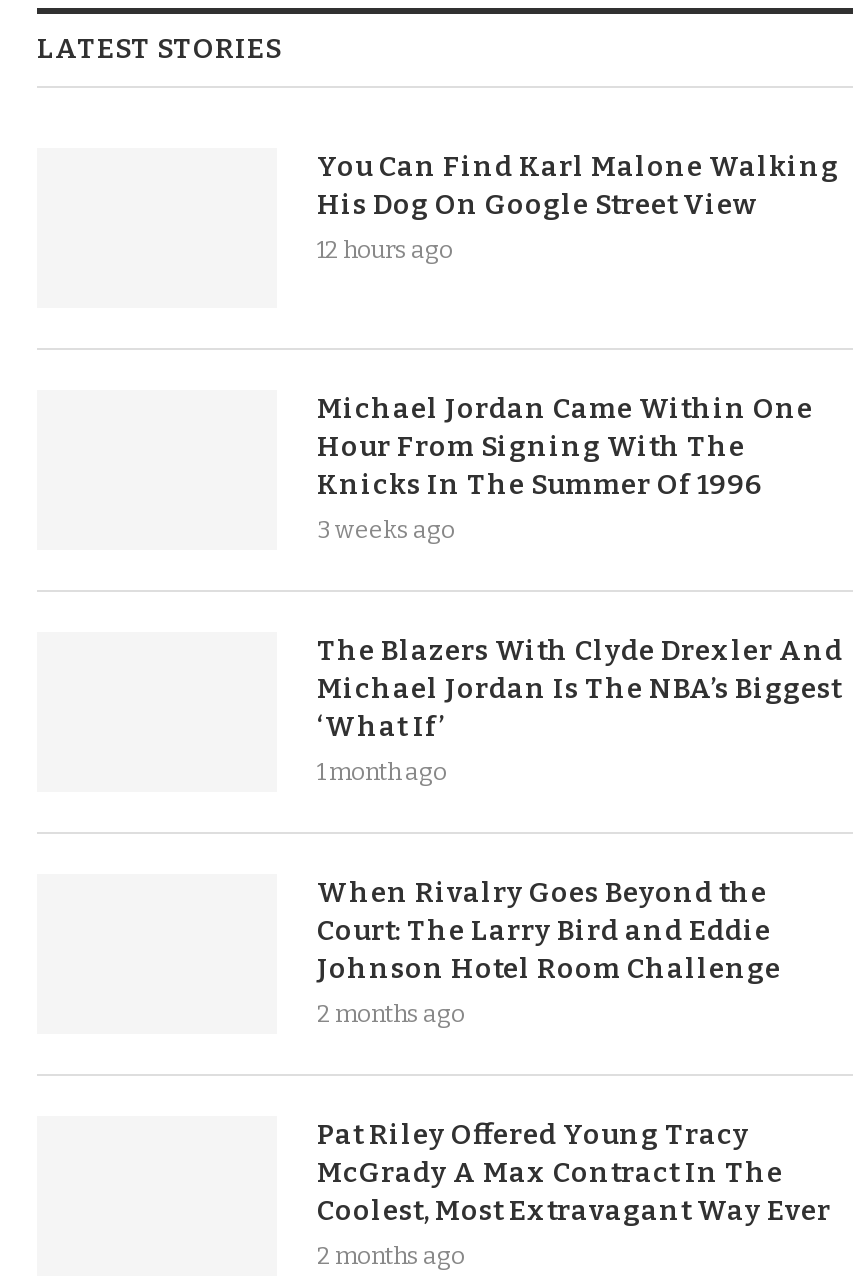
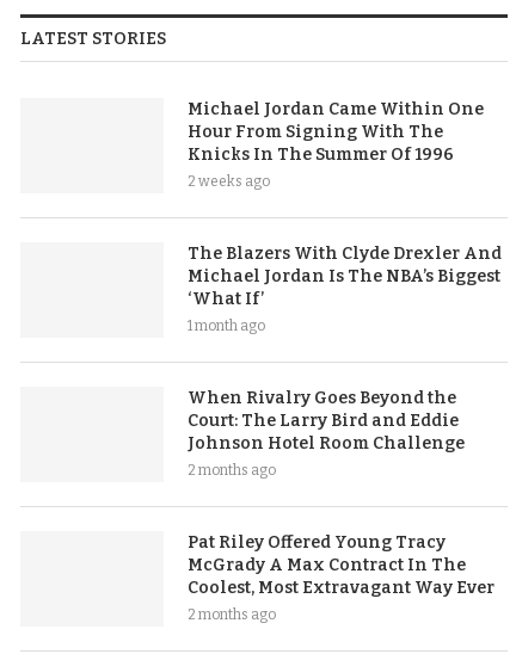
[317,150,839,264] You Can Find Karl Malone Walking | His Dog On Google Street View | 12 hours ago -> none
[317,516,455,544] 3 weeks ago -> [188,173,270,190] 2 weeks ago

